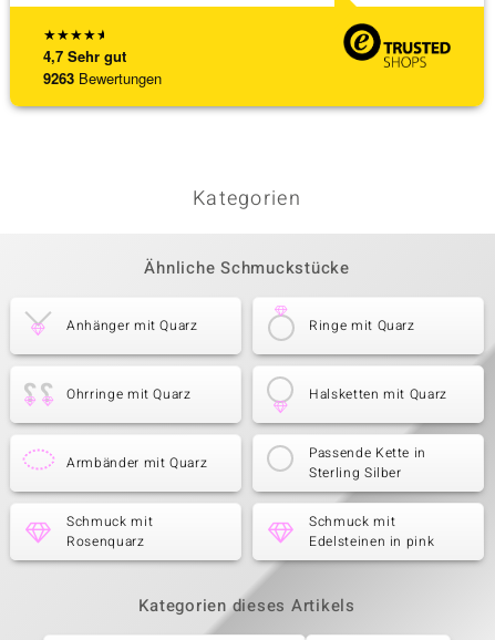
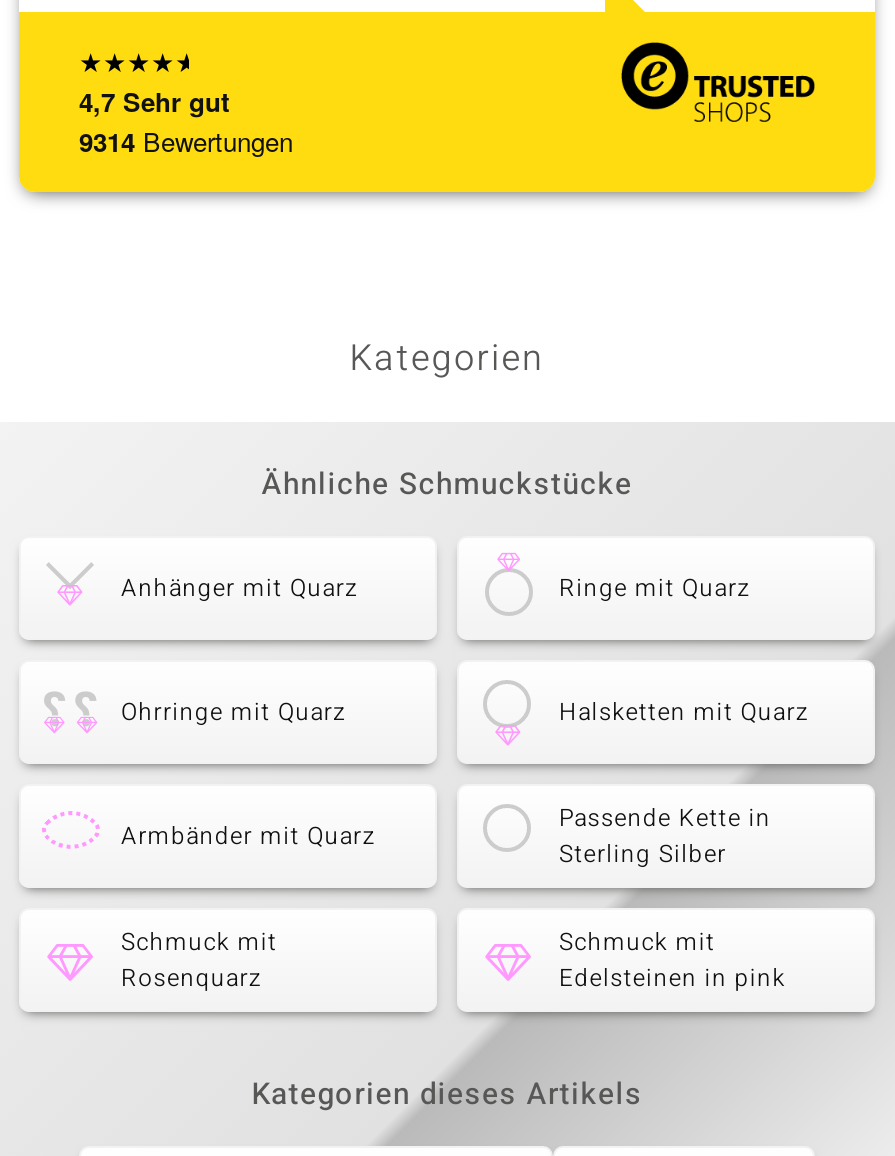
[43,68,162,89] 9263 Bewertungen -> [79,122,293,160] 9314 Bewertungen

